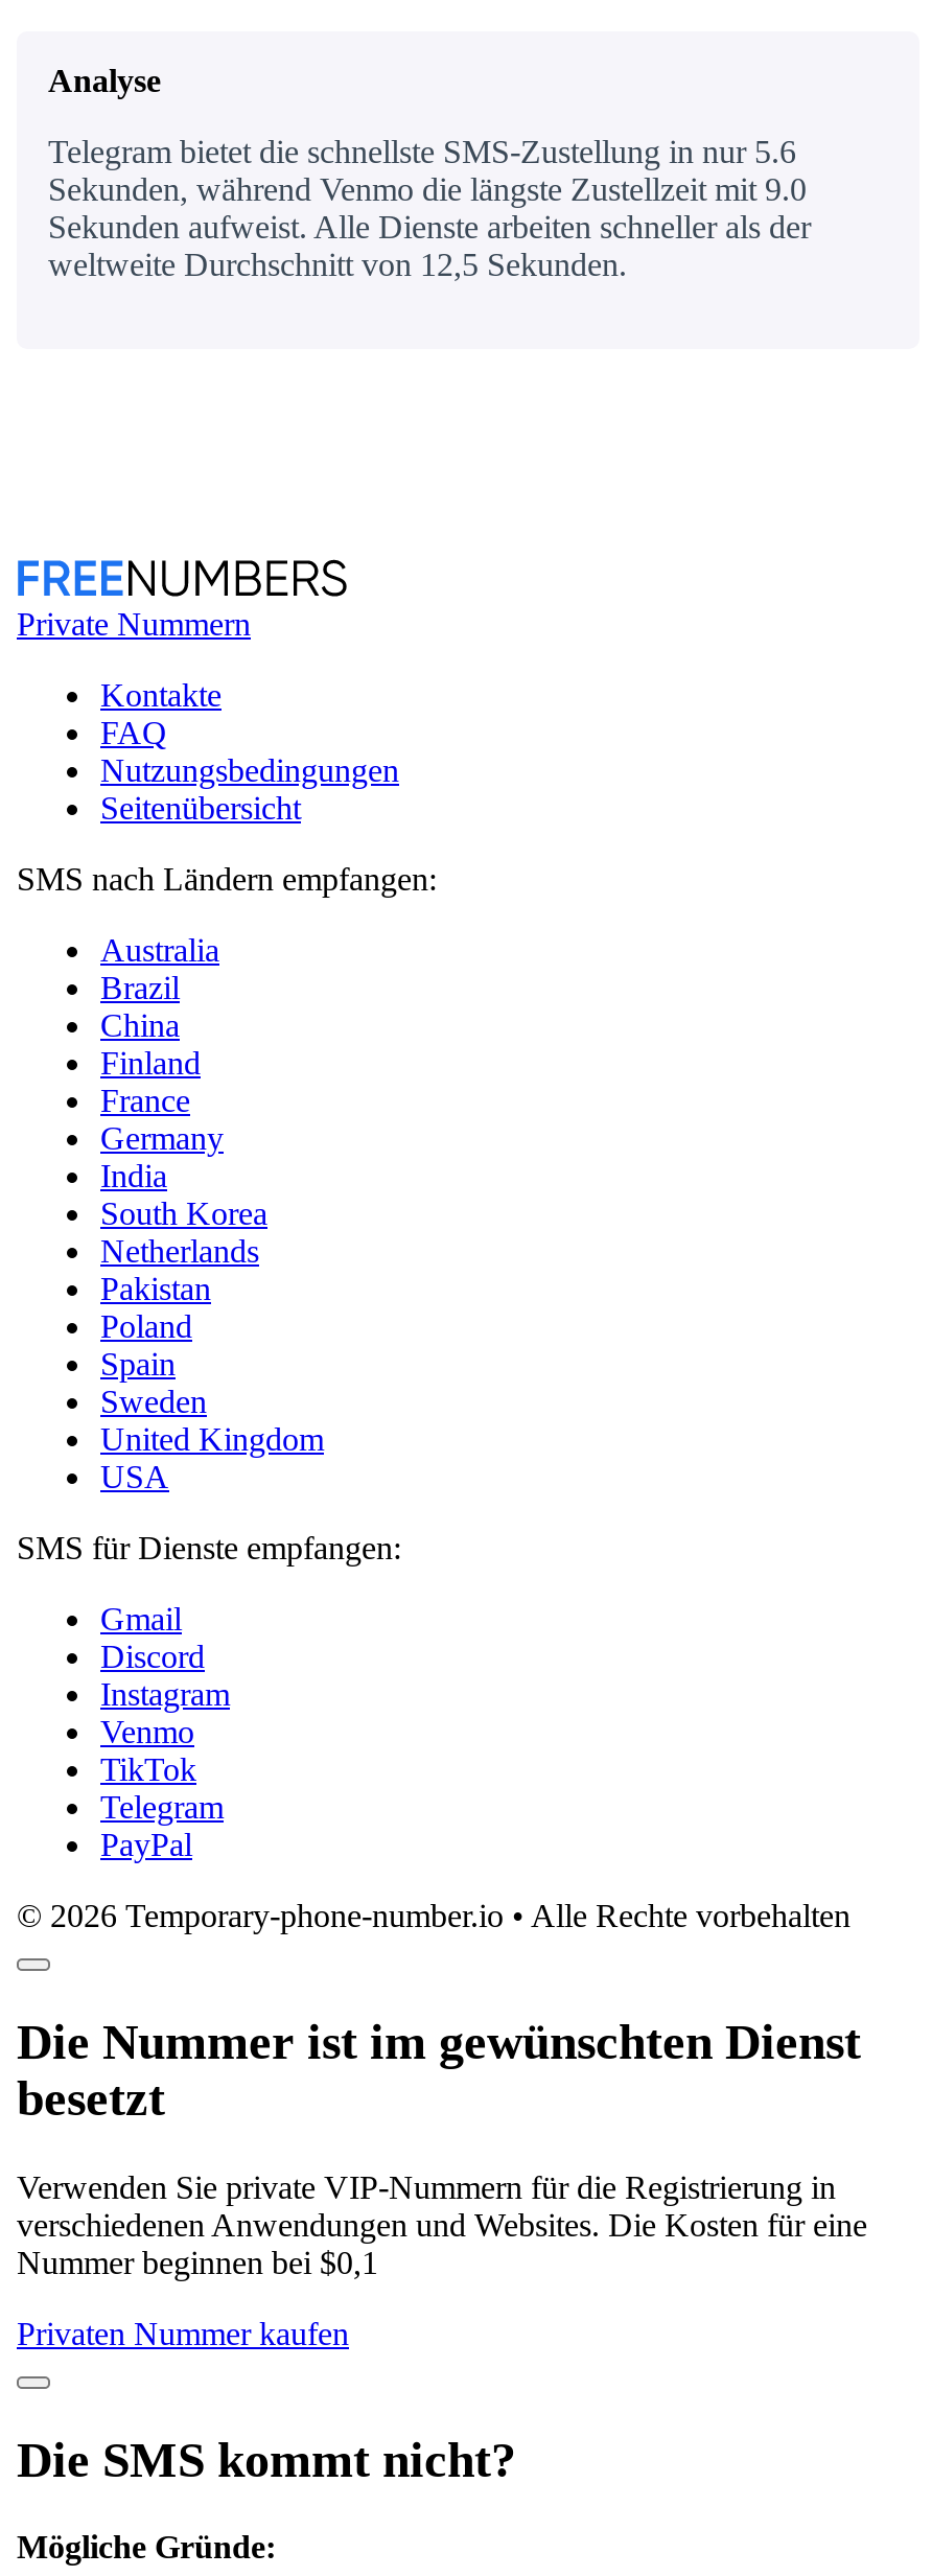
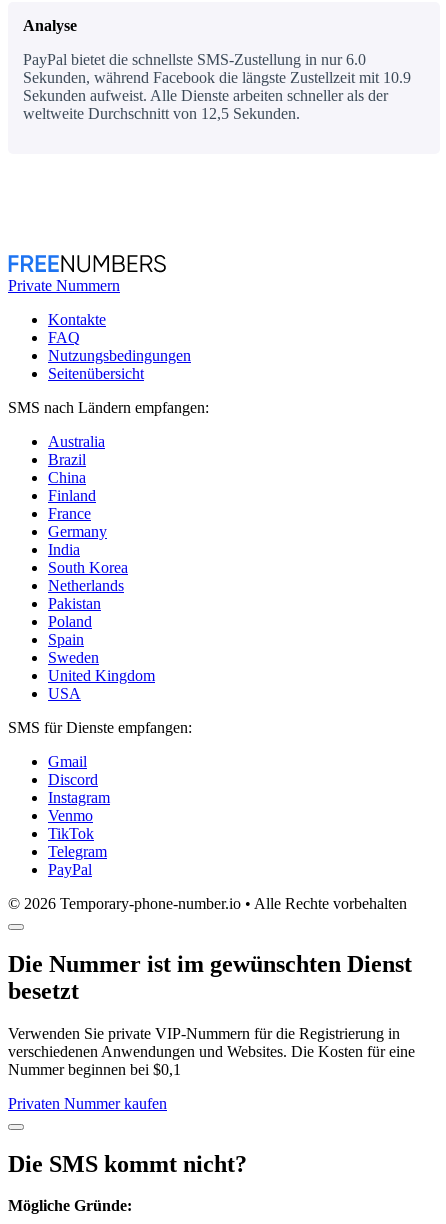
[48,133,796,169] Telegram bietet die schnellste SMS-Zustellung in nur 5.6 -> [23,51,366,68] PayPal bietet die schnellste SMS-Zustellung in nur 6.0
[48,171,807,206] Sekunden, während Venmo die längste Zustellzeit mit 9.0 -> [23,69,411,86] Sekunden, während Facebook die längste Zustellzeit mit 10.9

